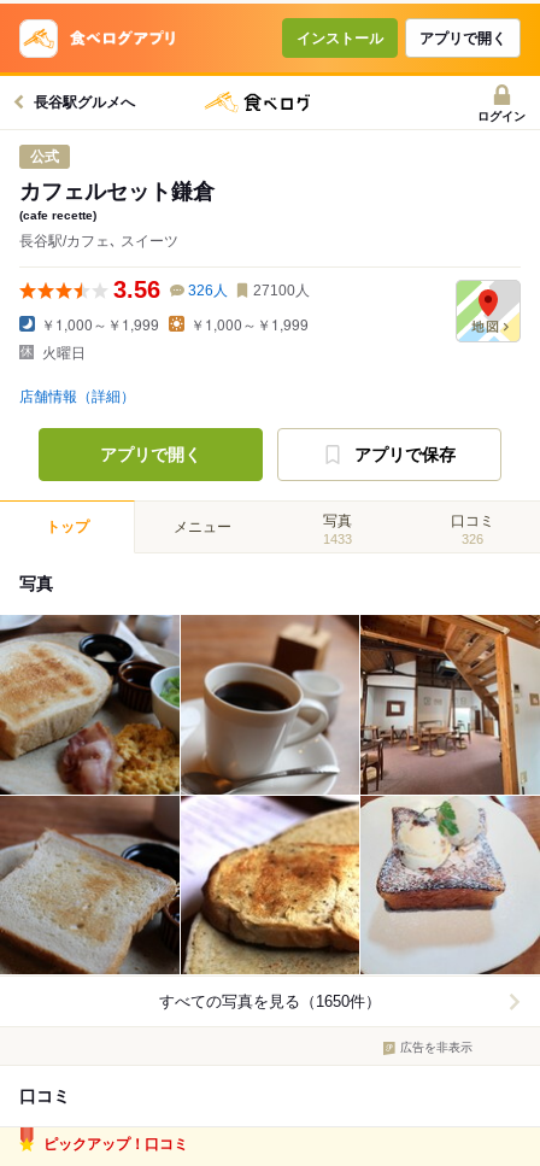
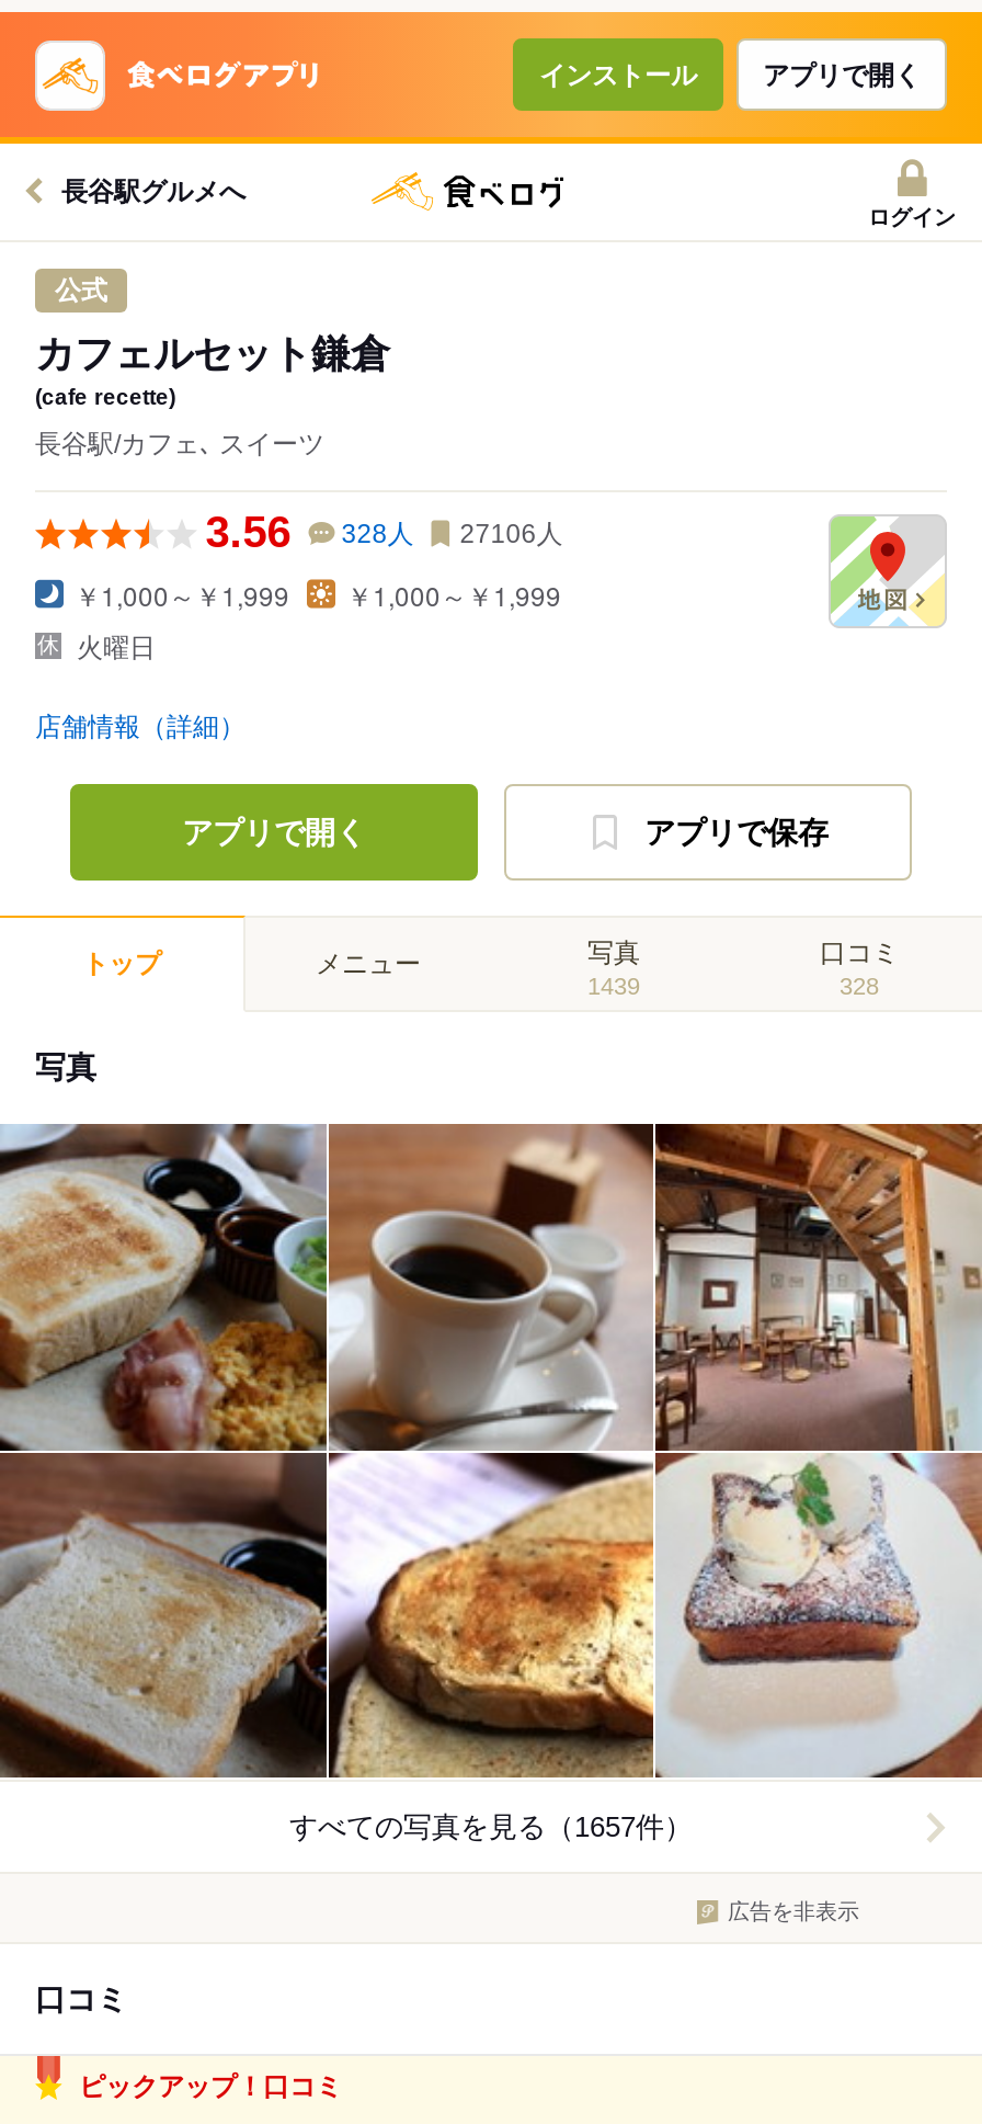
[188,282,228,299] 326人 -> [342,519,414,549] 328人
[253,282,310,299] 27100人 -> [460,519,563,549] 27106人
[323,532,352,546] 1433 -> [587,973,640,999] 1439
[462,532,483,546] 326 -> [840,973,879,999] 328
[159,993,381,1011] すべての写真を見る（1650件） -> [289,1811,693,1844] すべての写真を見る（1657件）

